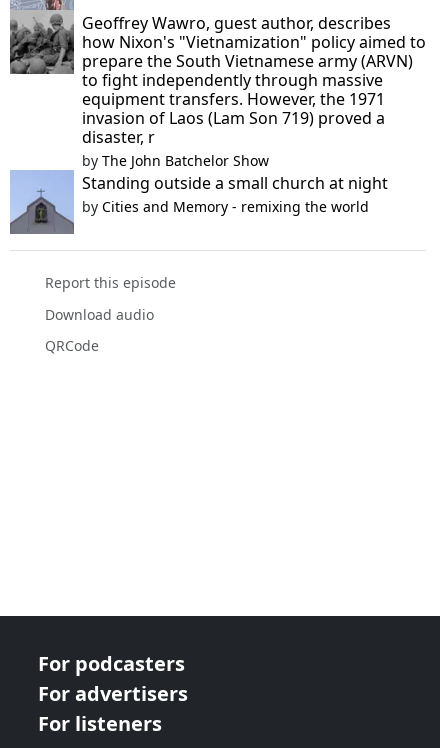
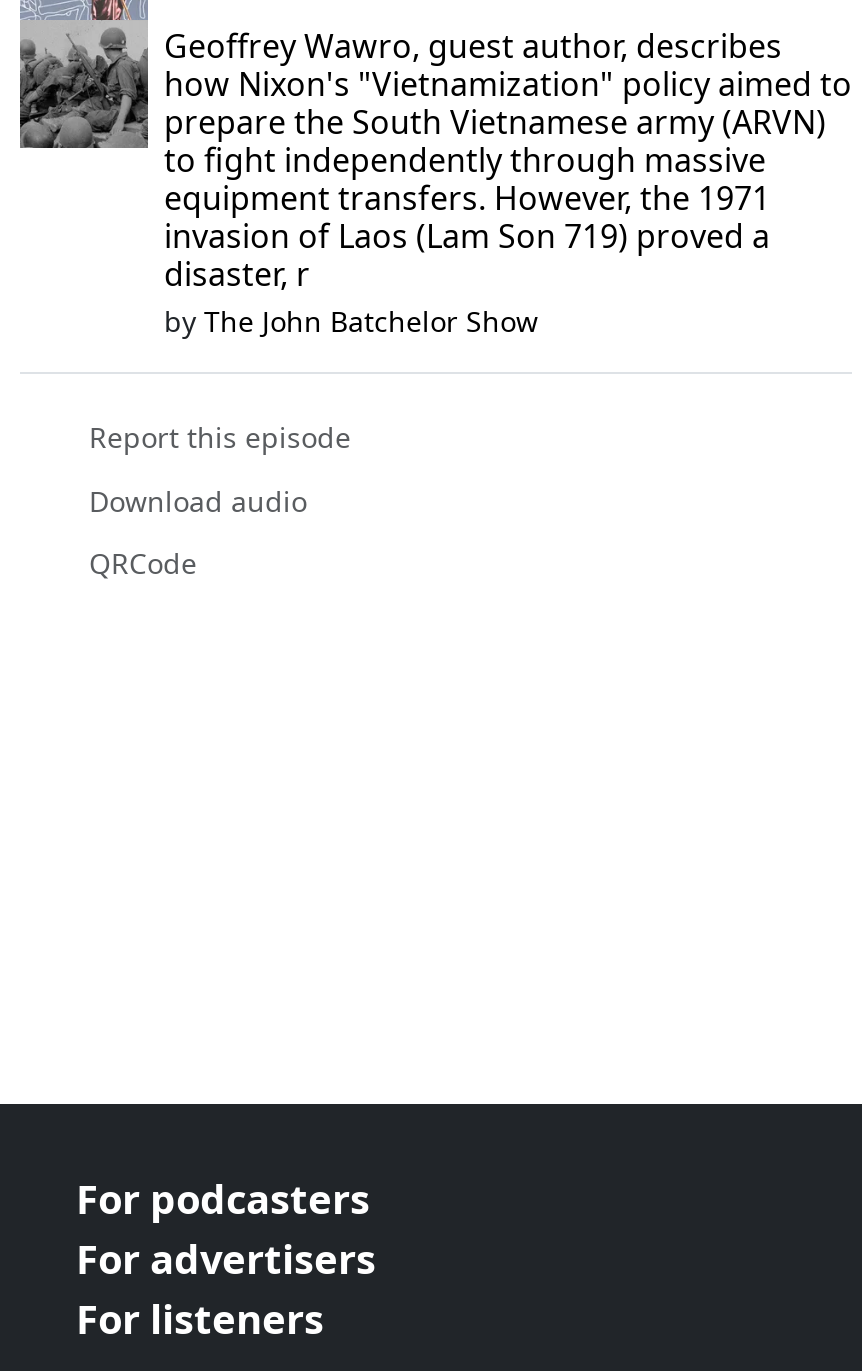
[9,169,388,235] [image] | Standing outside a small church at night | by Cities and Memory - remixing the world -> none

